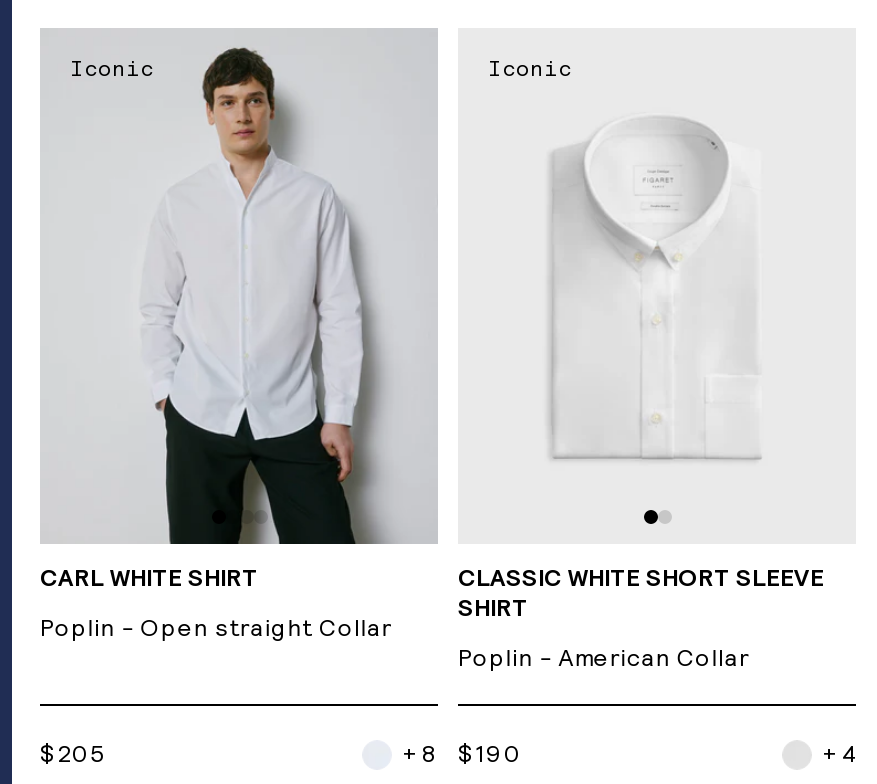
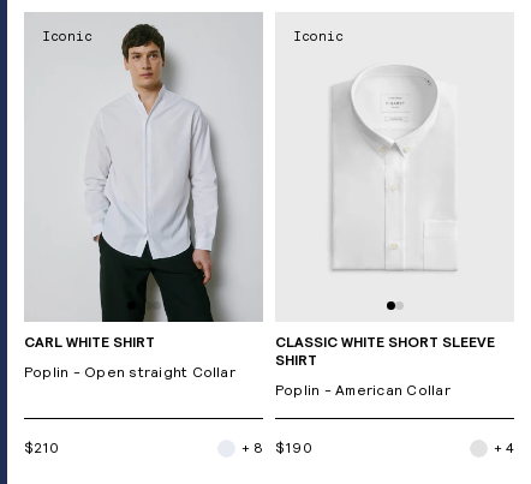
[40,738,106,770] $205 -> [24,439,60,458] $210

